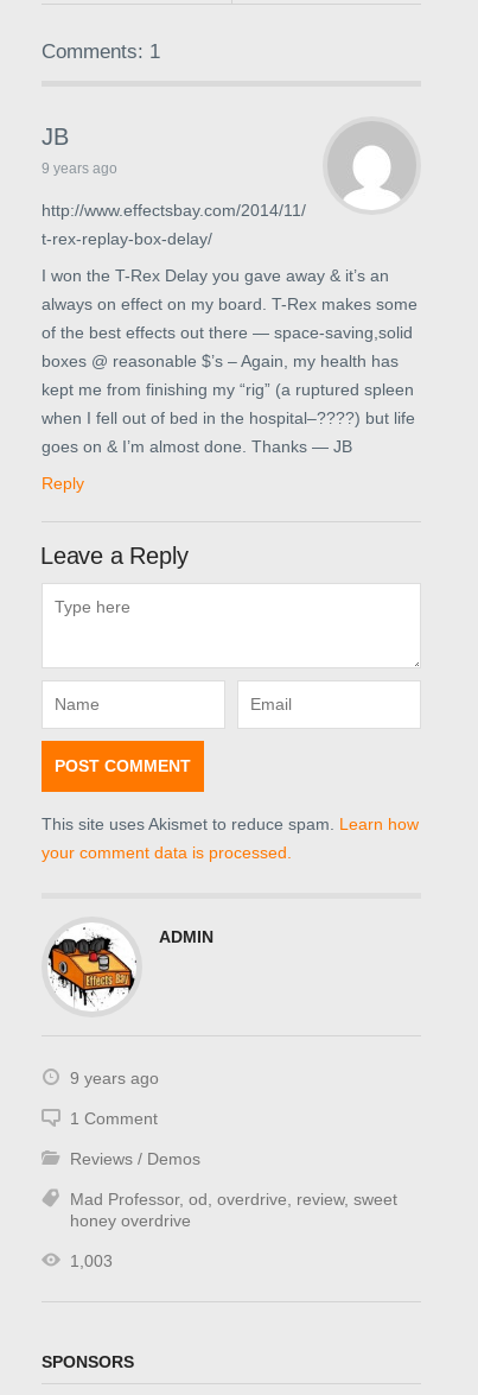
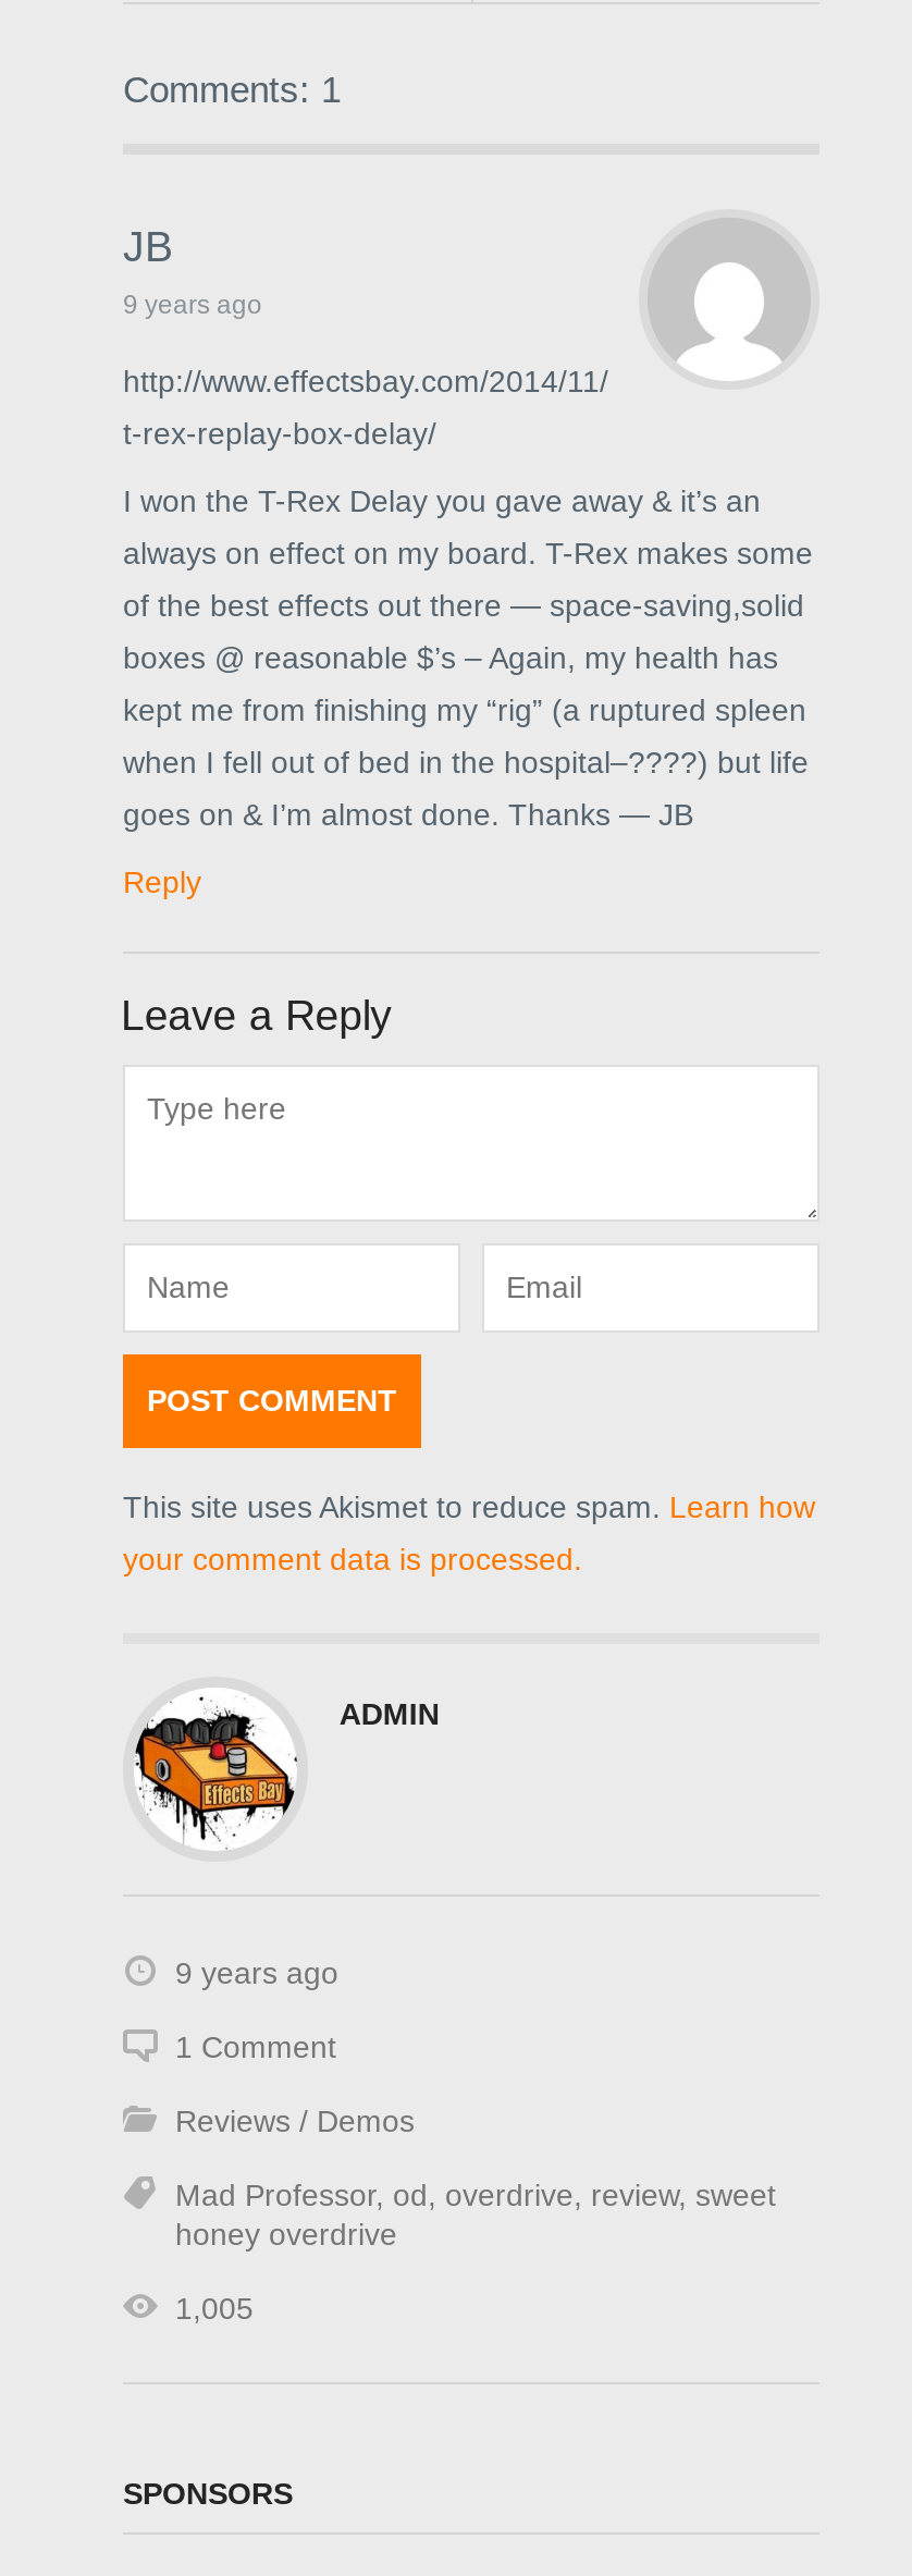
[70,1251,113,1270] 1,003 -> [175,2290,254,2325] 1,005

